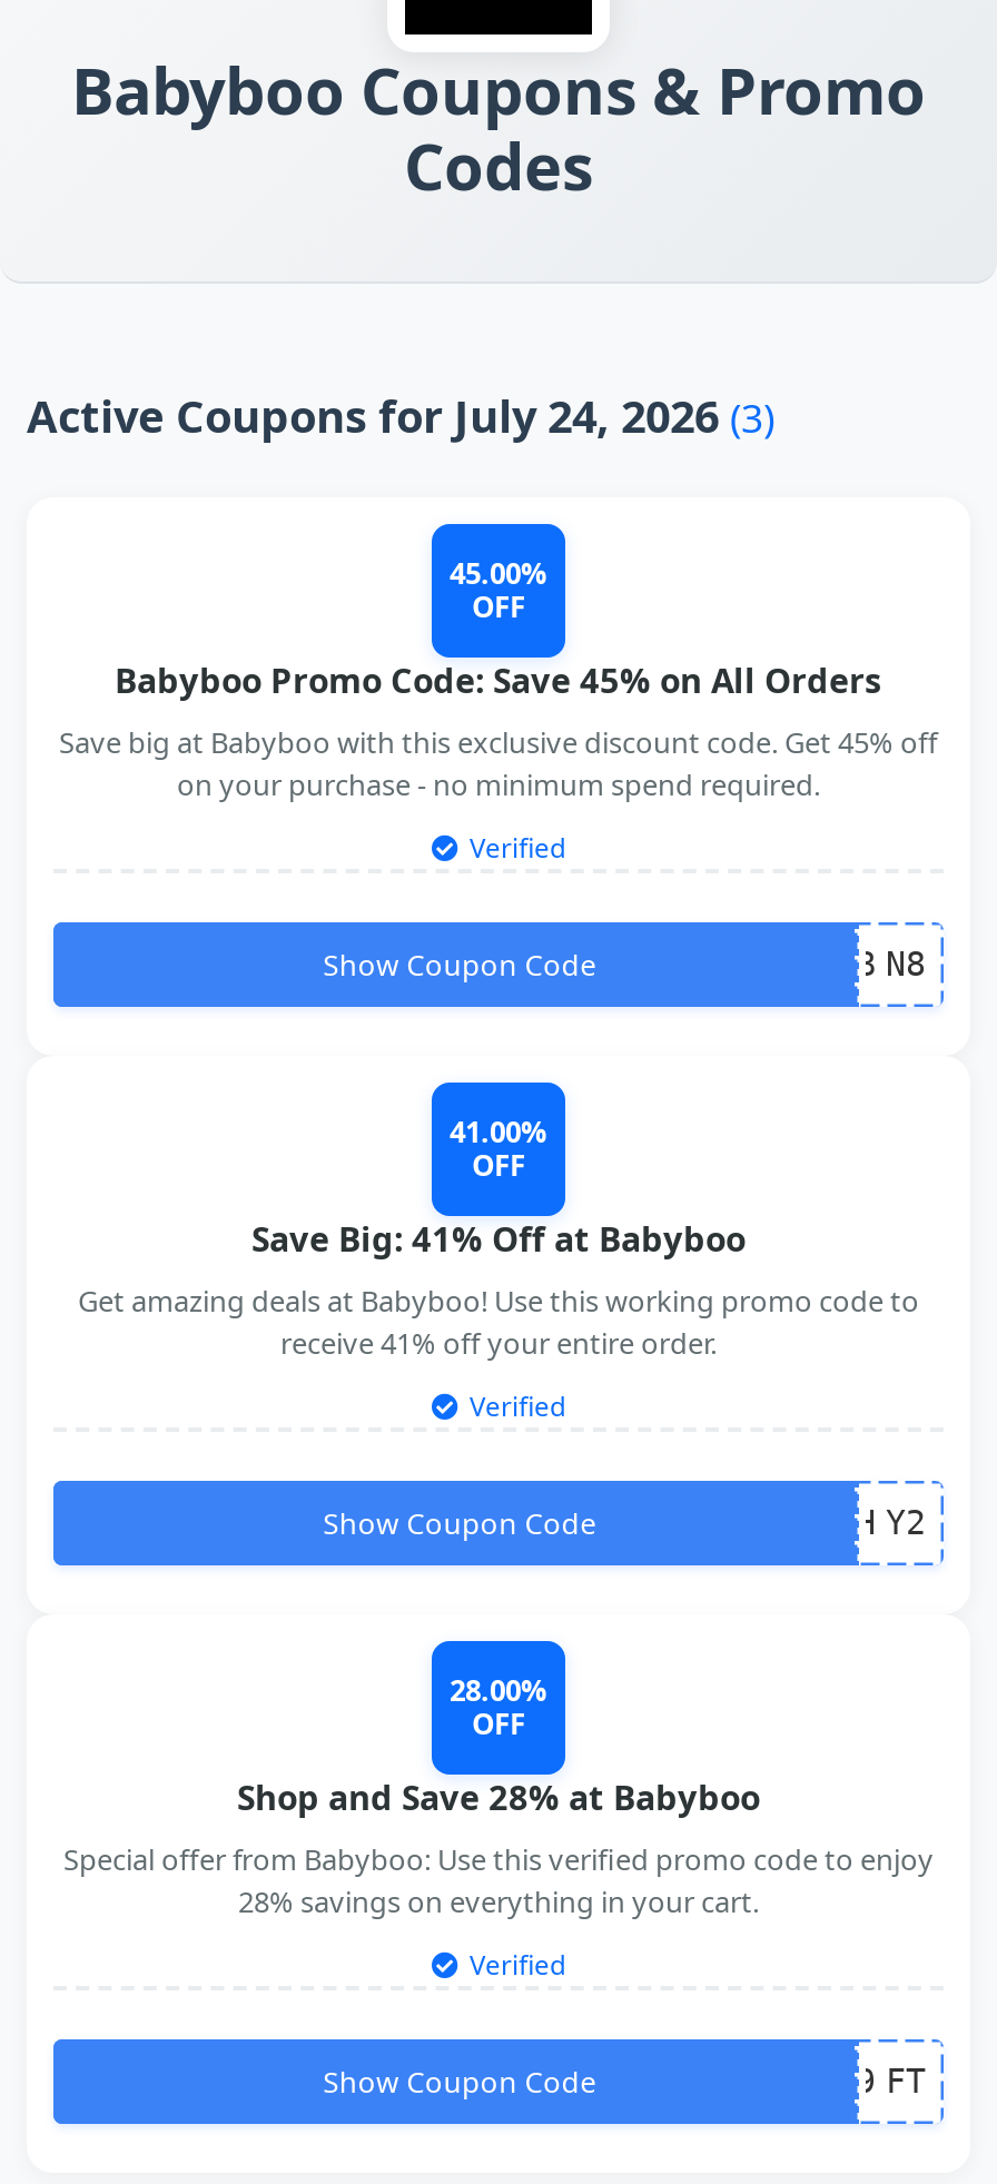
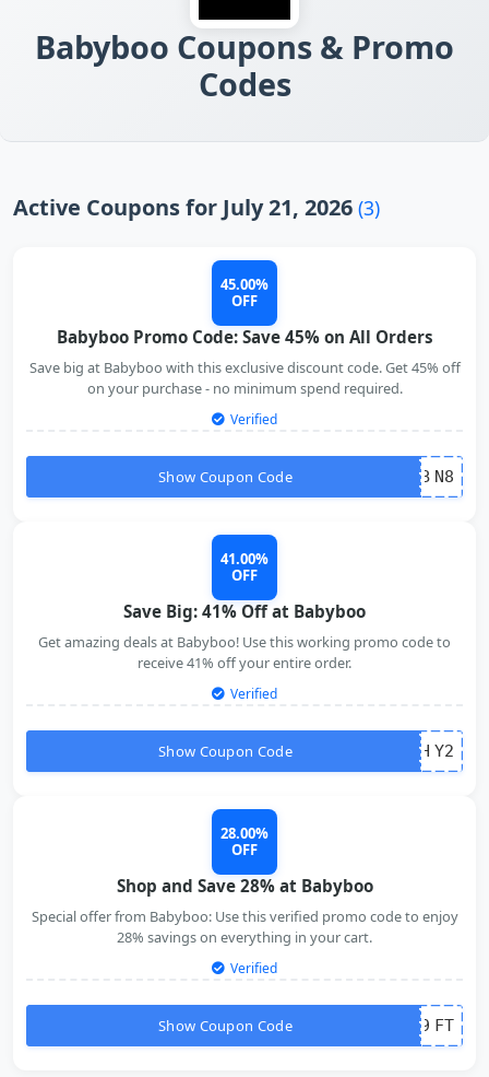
[27,386,774,446] Active Coupons for July 24, 2026 (3) -> [13,192,380,222] Active Coupons for July 21, 2026 (3)

